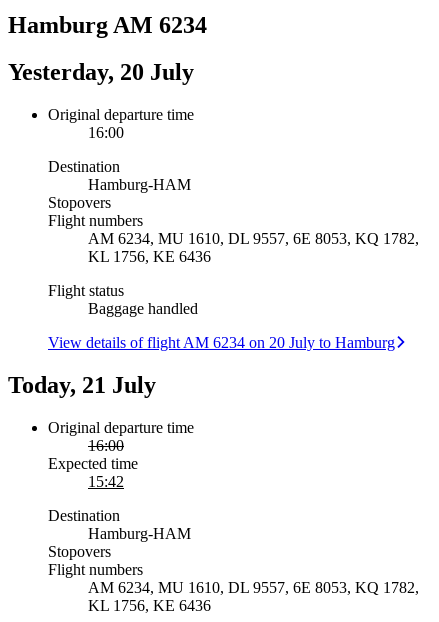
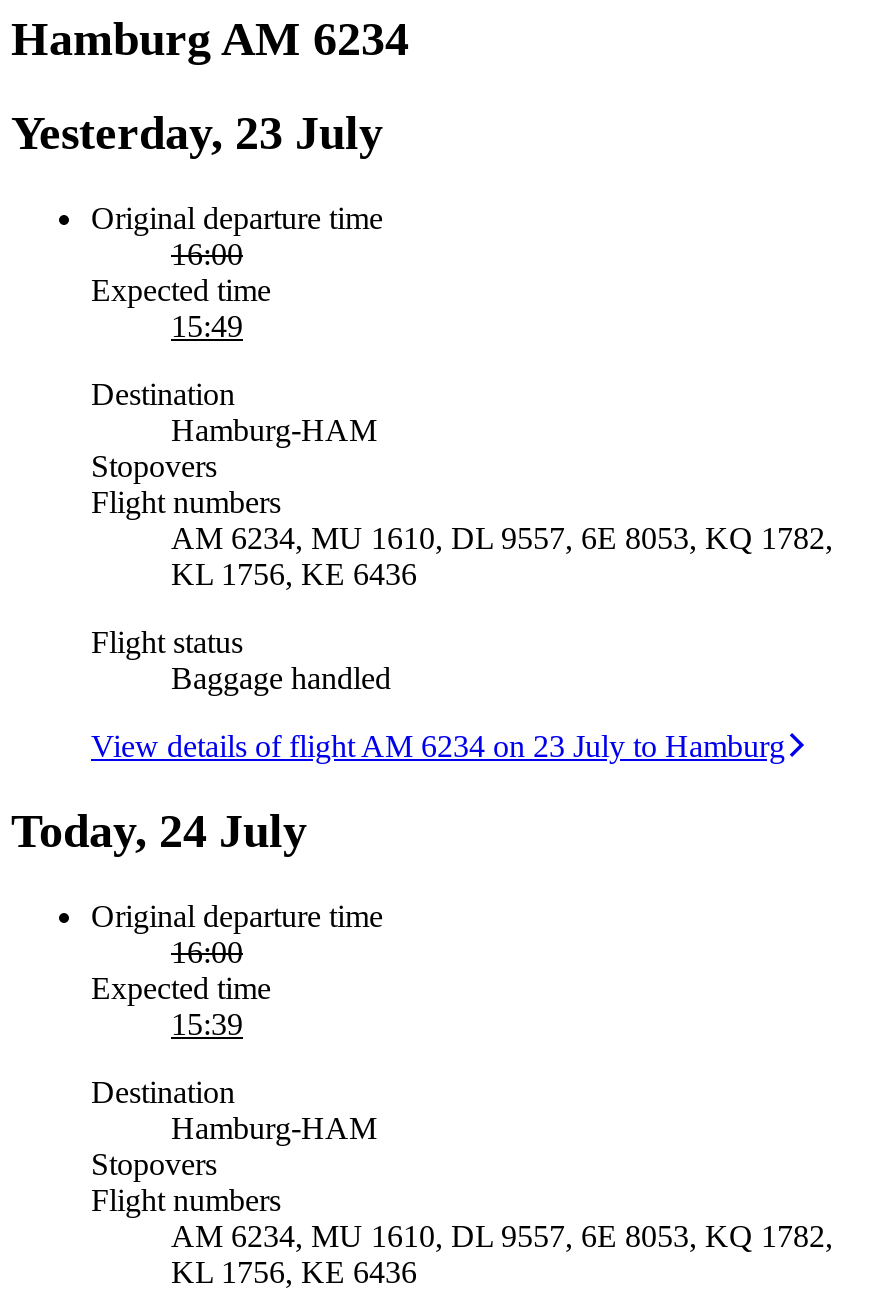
[8,59,194,85] Yesterday, 20 July -> [11,107,383,159] Yesterday, 23 July
none -> [91,272,271,342] Expected time | 15:49
[48,334,395,351] View details of flight AM 6234 on 20 July to Hamburg -> [91,728,785,762] View details of flight AM 6234 on 23 July to Hamburg
[8,372,156,398] Today, 21 July -> [11,804,307,856] Today, 24 July
[88,472,124,489] 15:42 -> [171,1006,243,1040] 15:39

